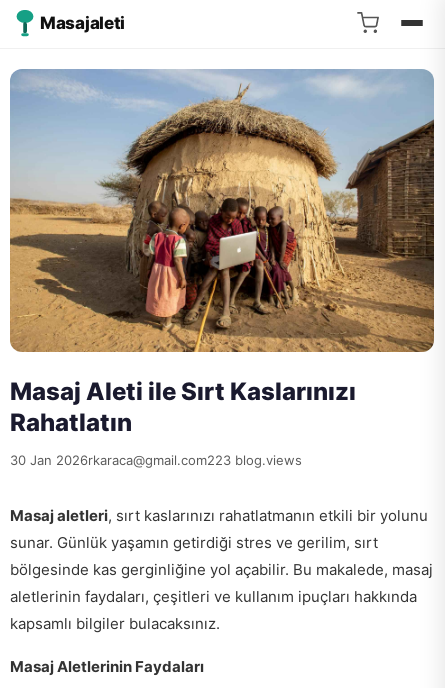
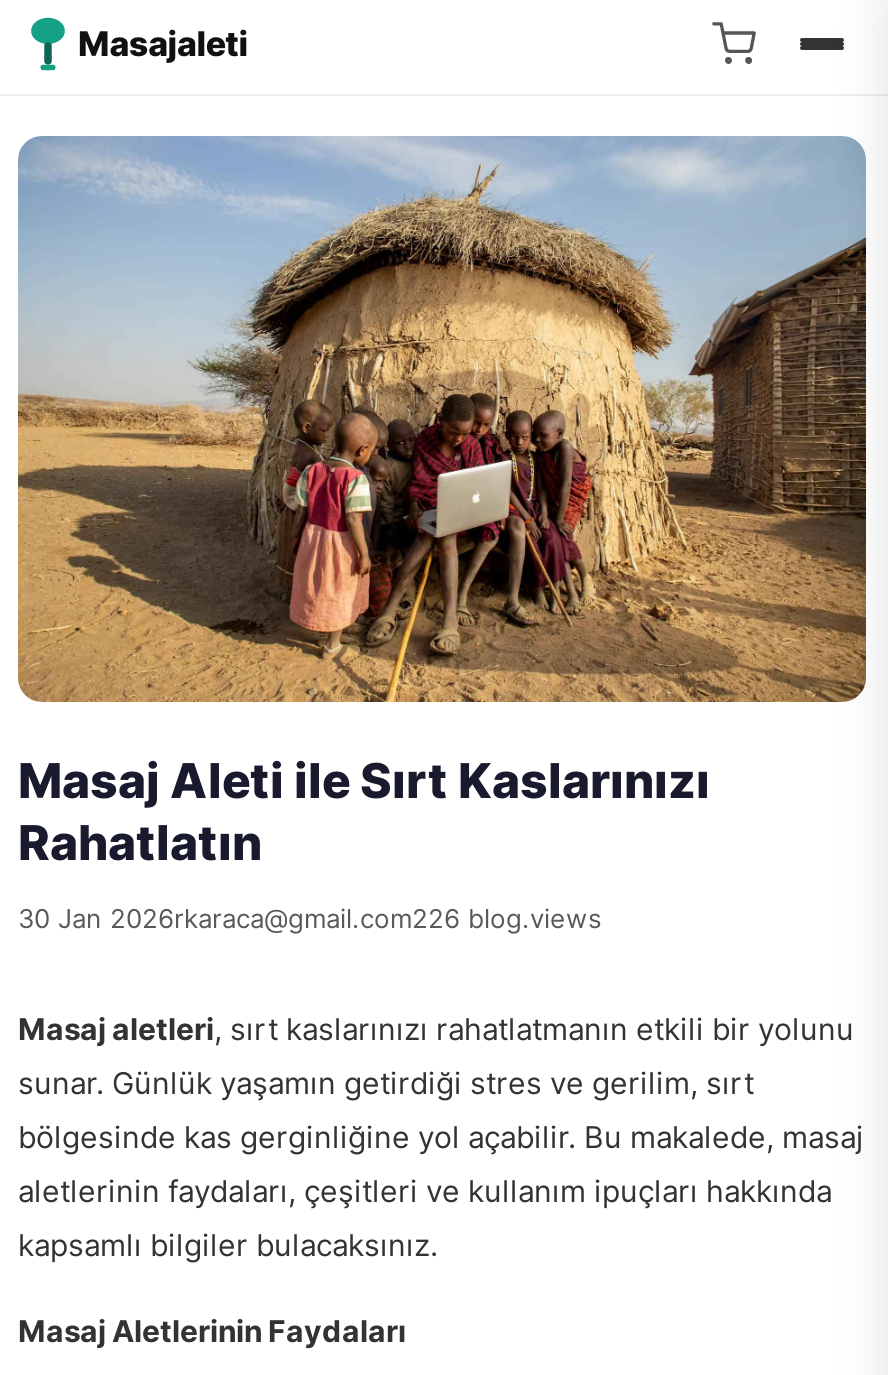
[10,452,302,468] 30 Jan 2026rkaraca@gmail.com223 blog.views -> [18,901,602,933] 30 Jan 2026rkaraca@gmail.com226 blog.views

